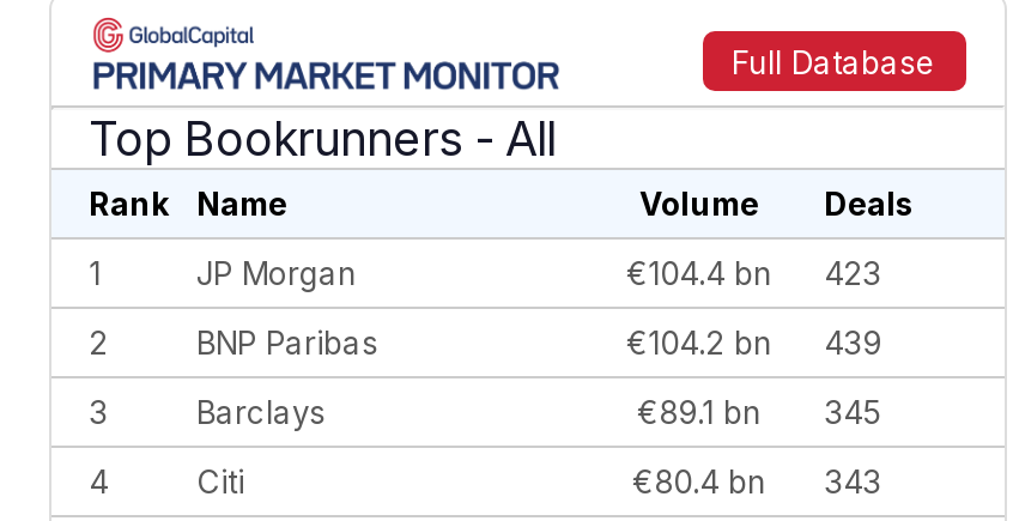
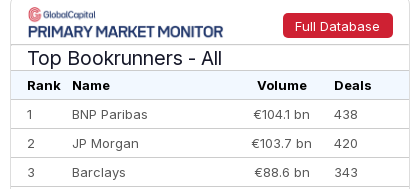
[89,254,881,362] JP Morgan | €104.4 bn | 423 | 2 -> none
[626,323,881,362] €104.2 bn | 439 -> [26,106,357,151] €104.1 bn | 438 | 2 | JP Morgan | €103.7 bn | 420
[89,393,881,501] €89.1 bn | 345 | 4 | Citi | €80.4 bn -> [253,164,309,180] €88.6 bn

